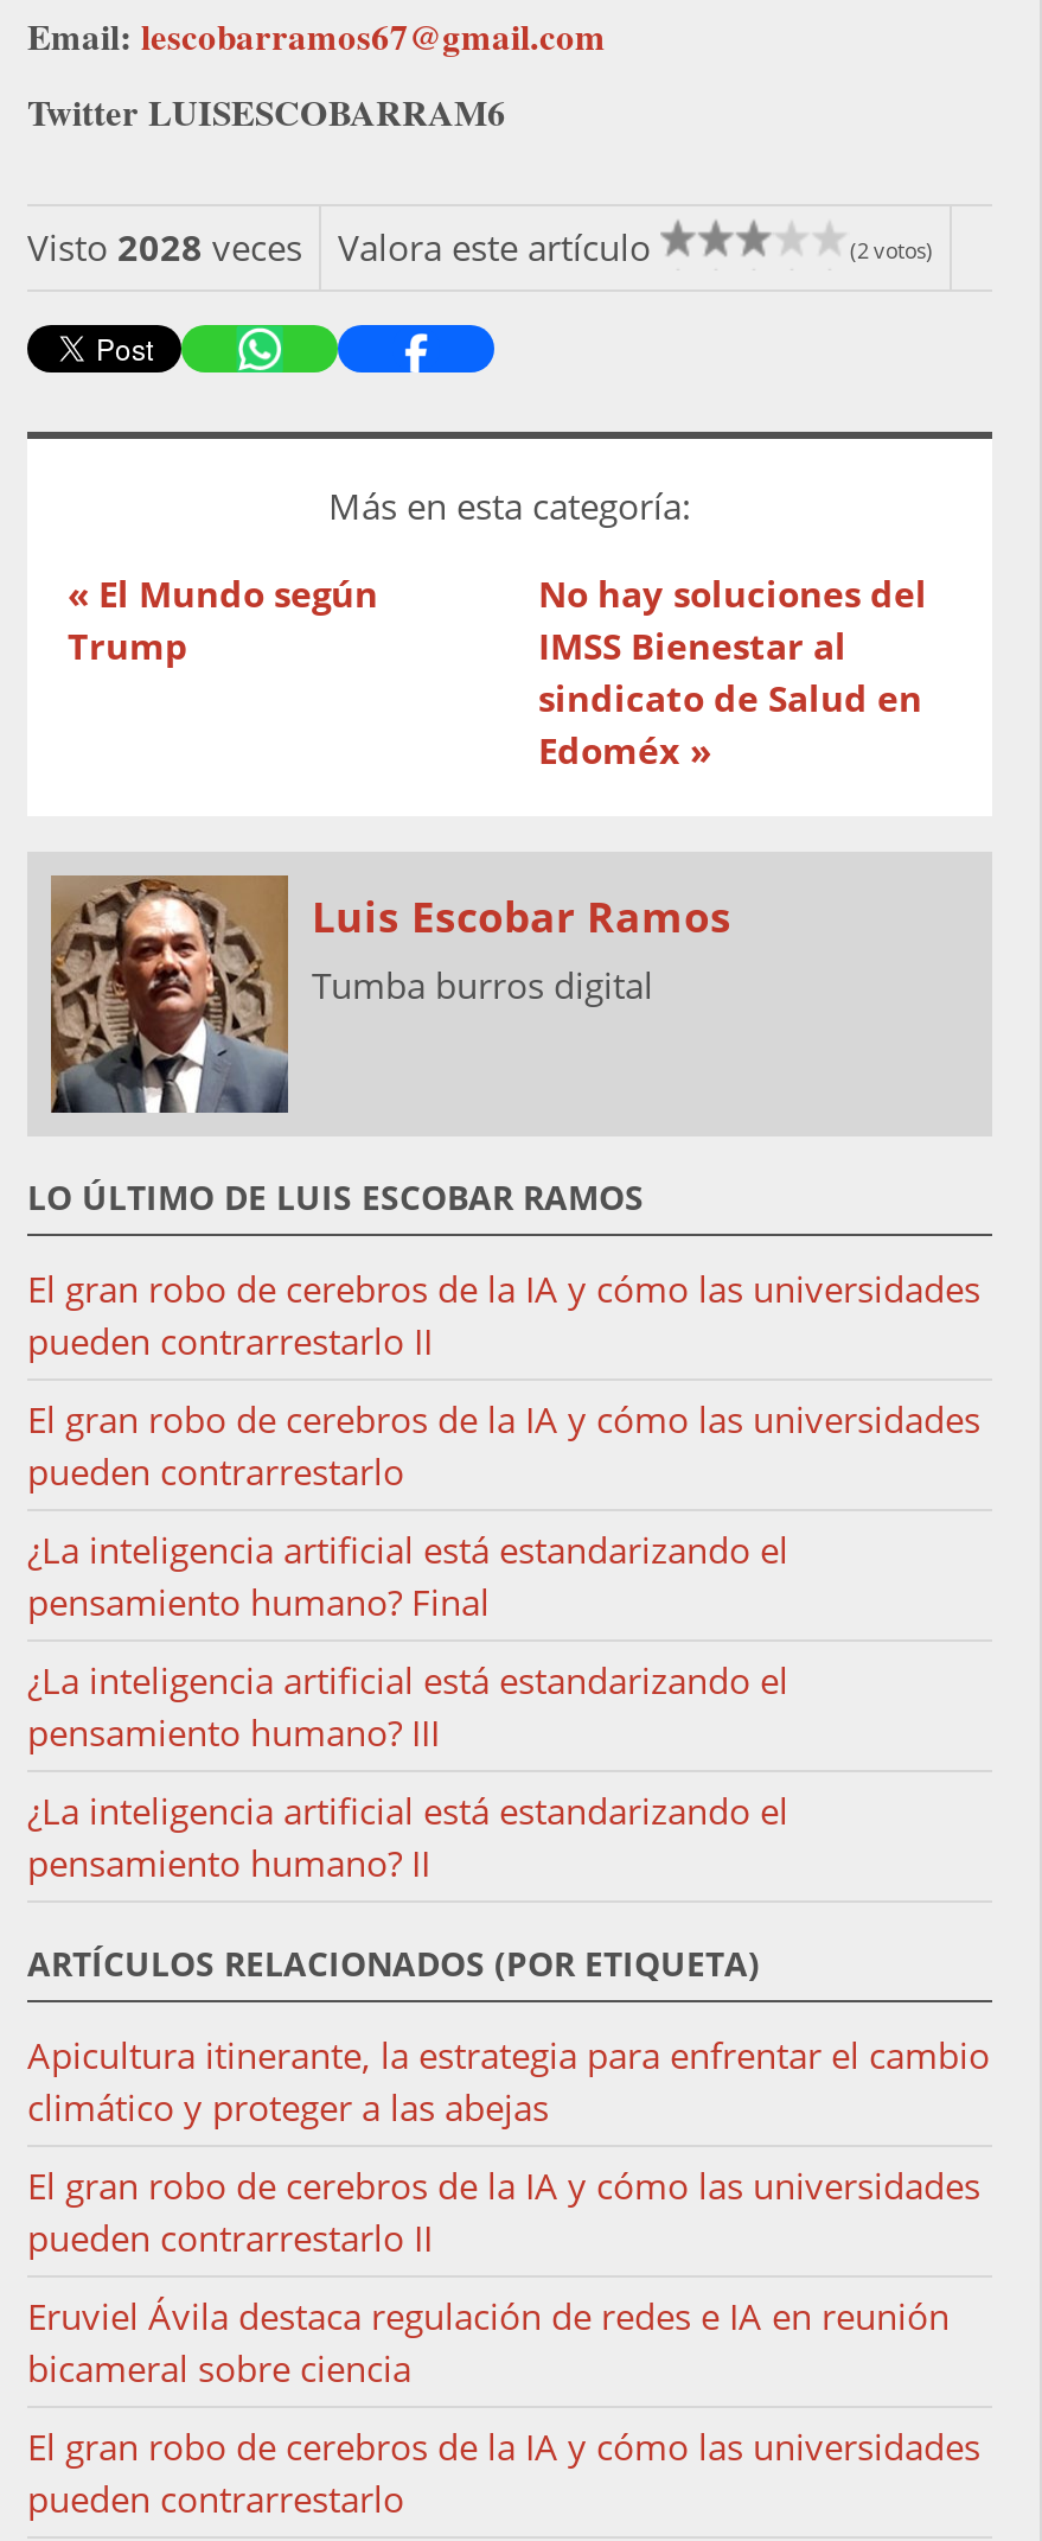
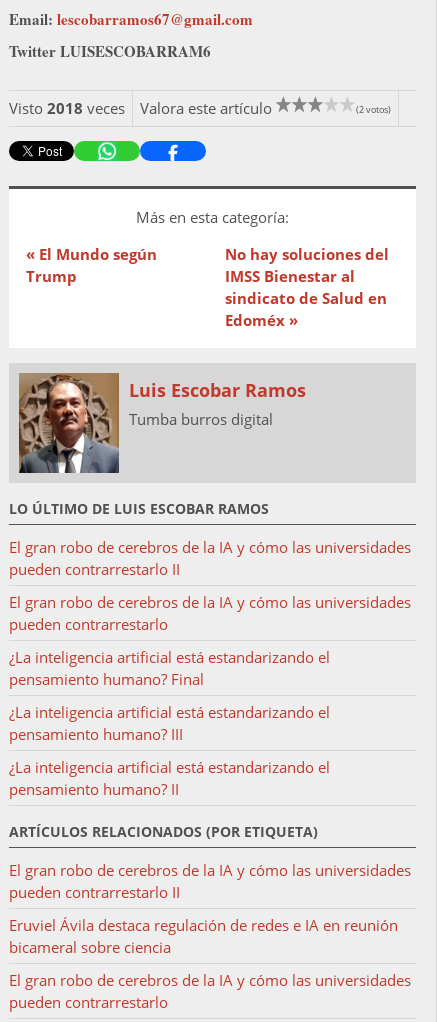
[27,223,651,271] Visto 2028 veces Valora este artículo -> [9,98,272,118] Visto 2018 veces Valora este artículo
[27,2031,990,2131] Apicultura itinerante, la estrategia para enfrentar el cambio | climático y proteger a las abejas -> none

